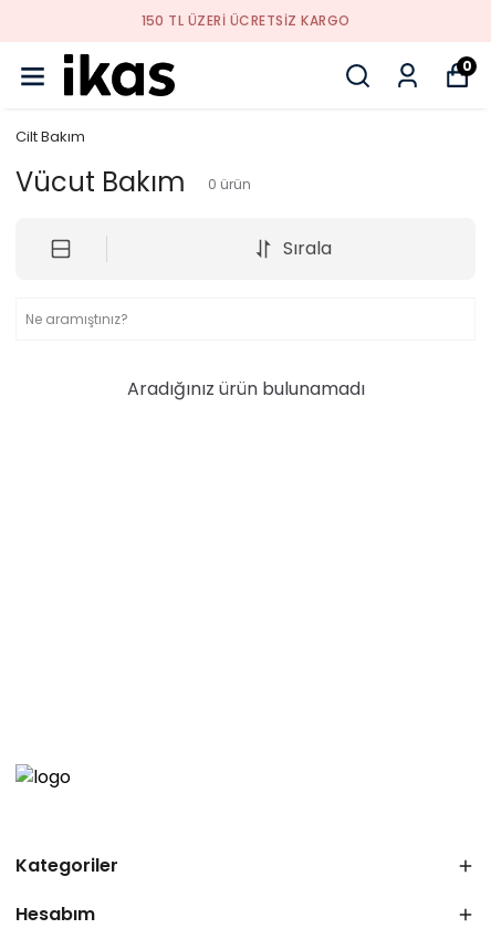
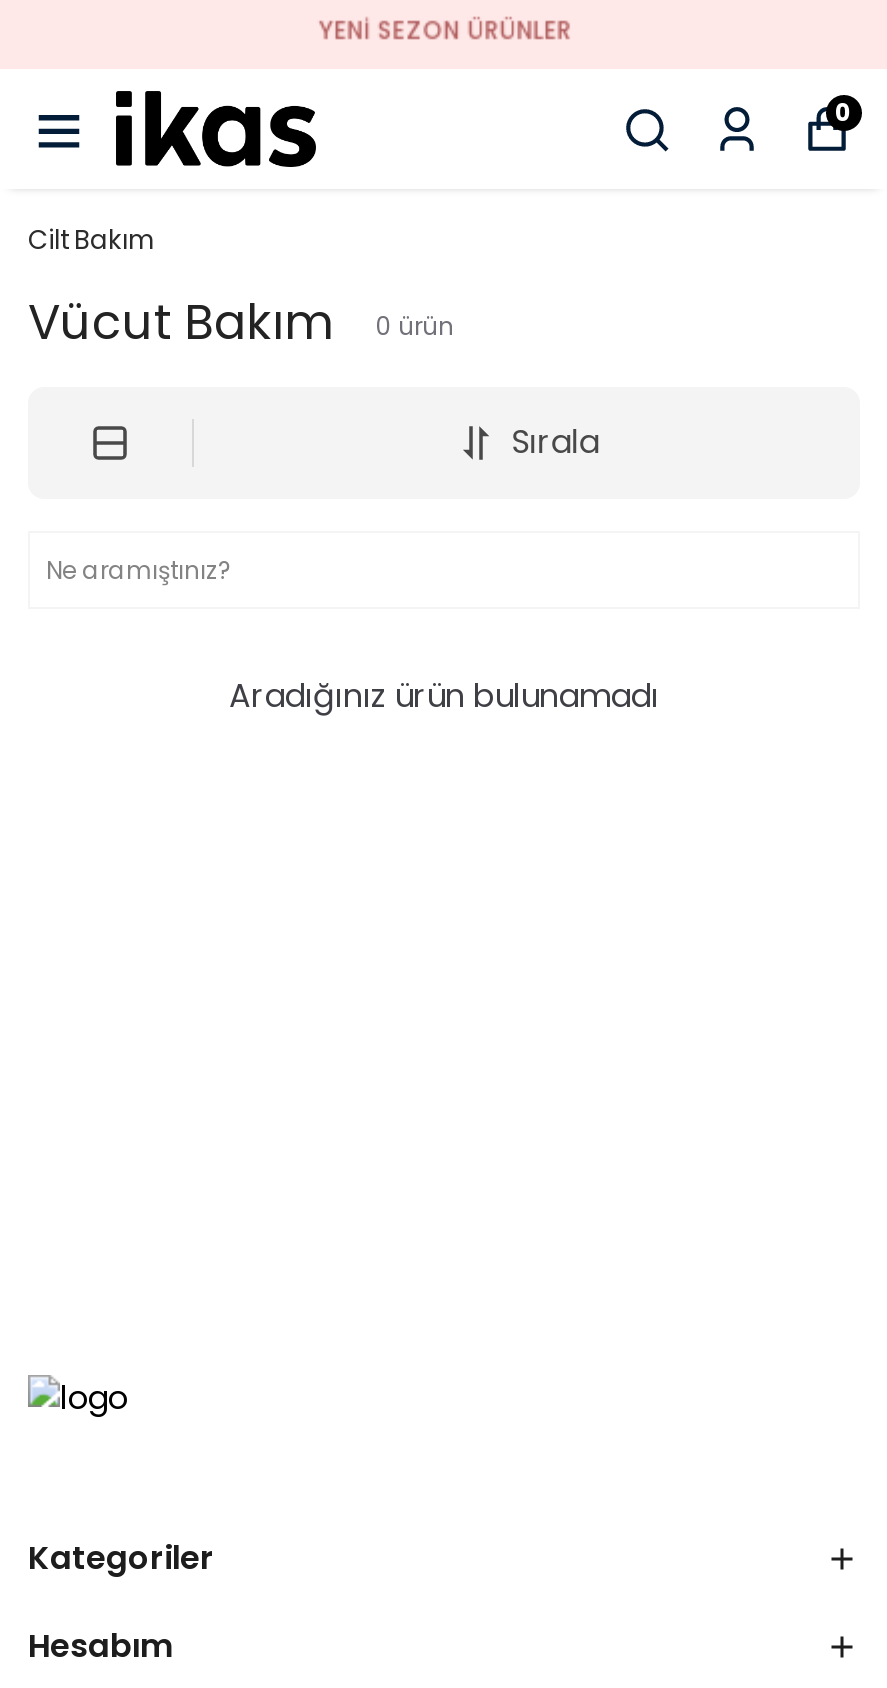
[141,11,350,30] 150 TL ÜZERI ÜCRETSIZ KARGO -> [317,13,571,47] YENI SEZON ÜRÜNLER

